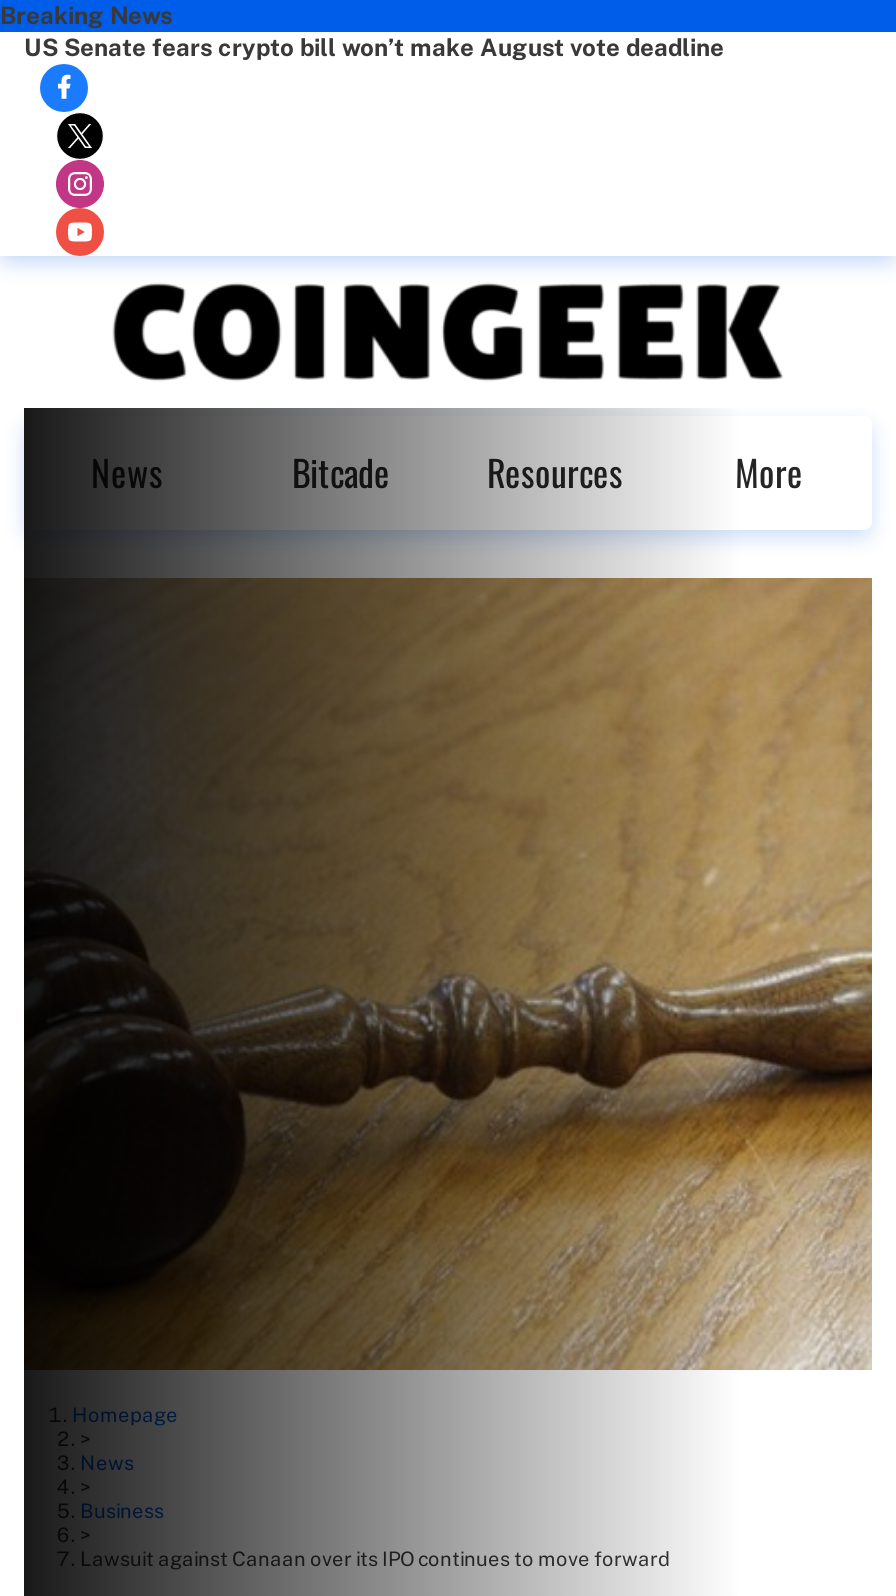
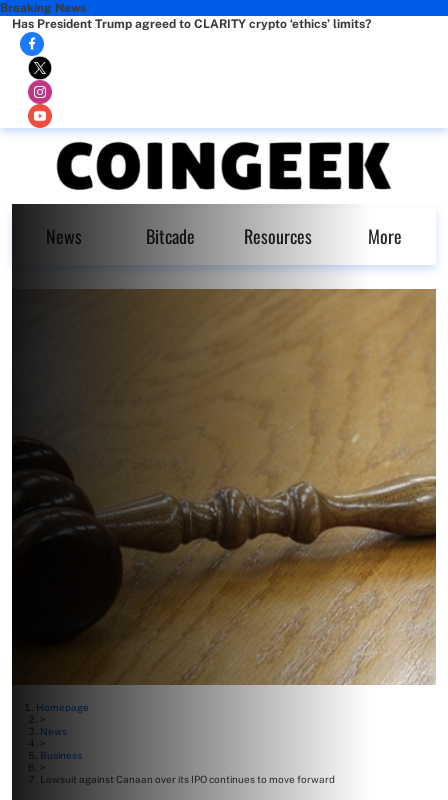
[24,34,724,62] US Senate fears crypto bill won’t make August vote deadline -> [12,17,371,31] Has President Trump agreed to CLARITY crypto ‘ethics’ limits?

